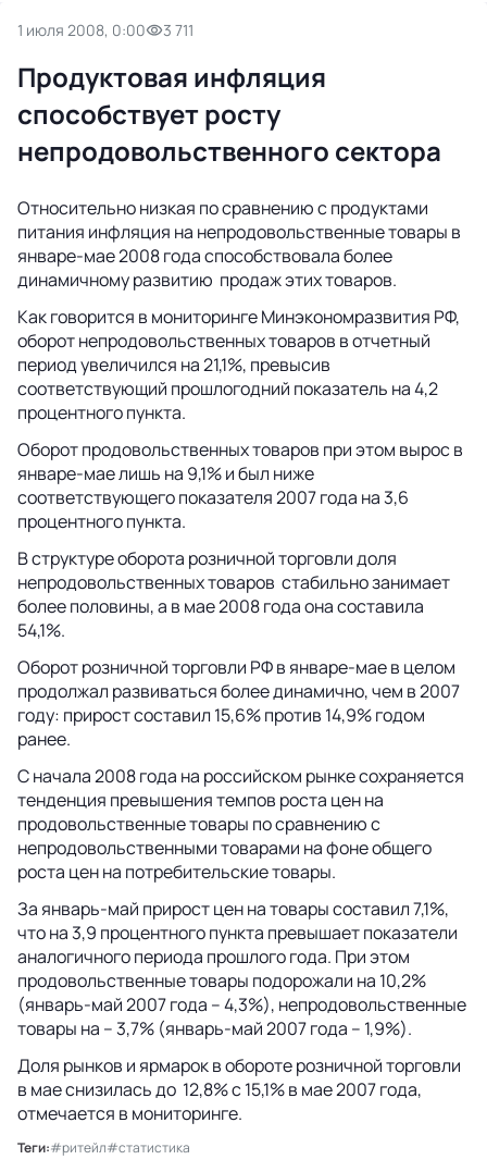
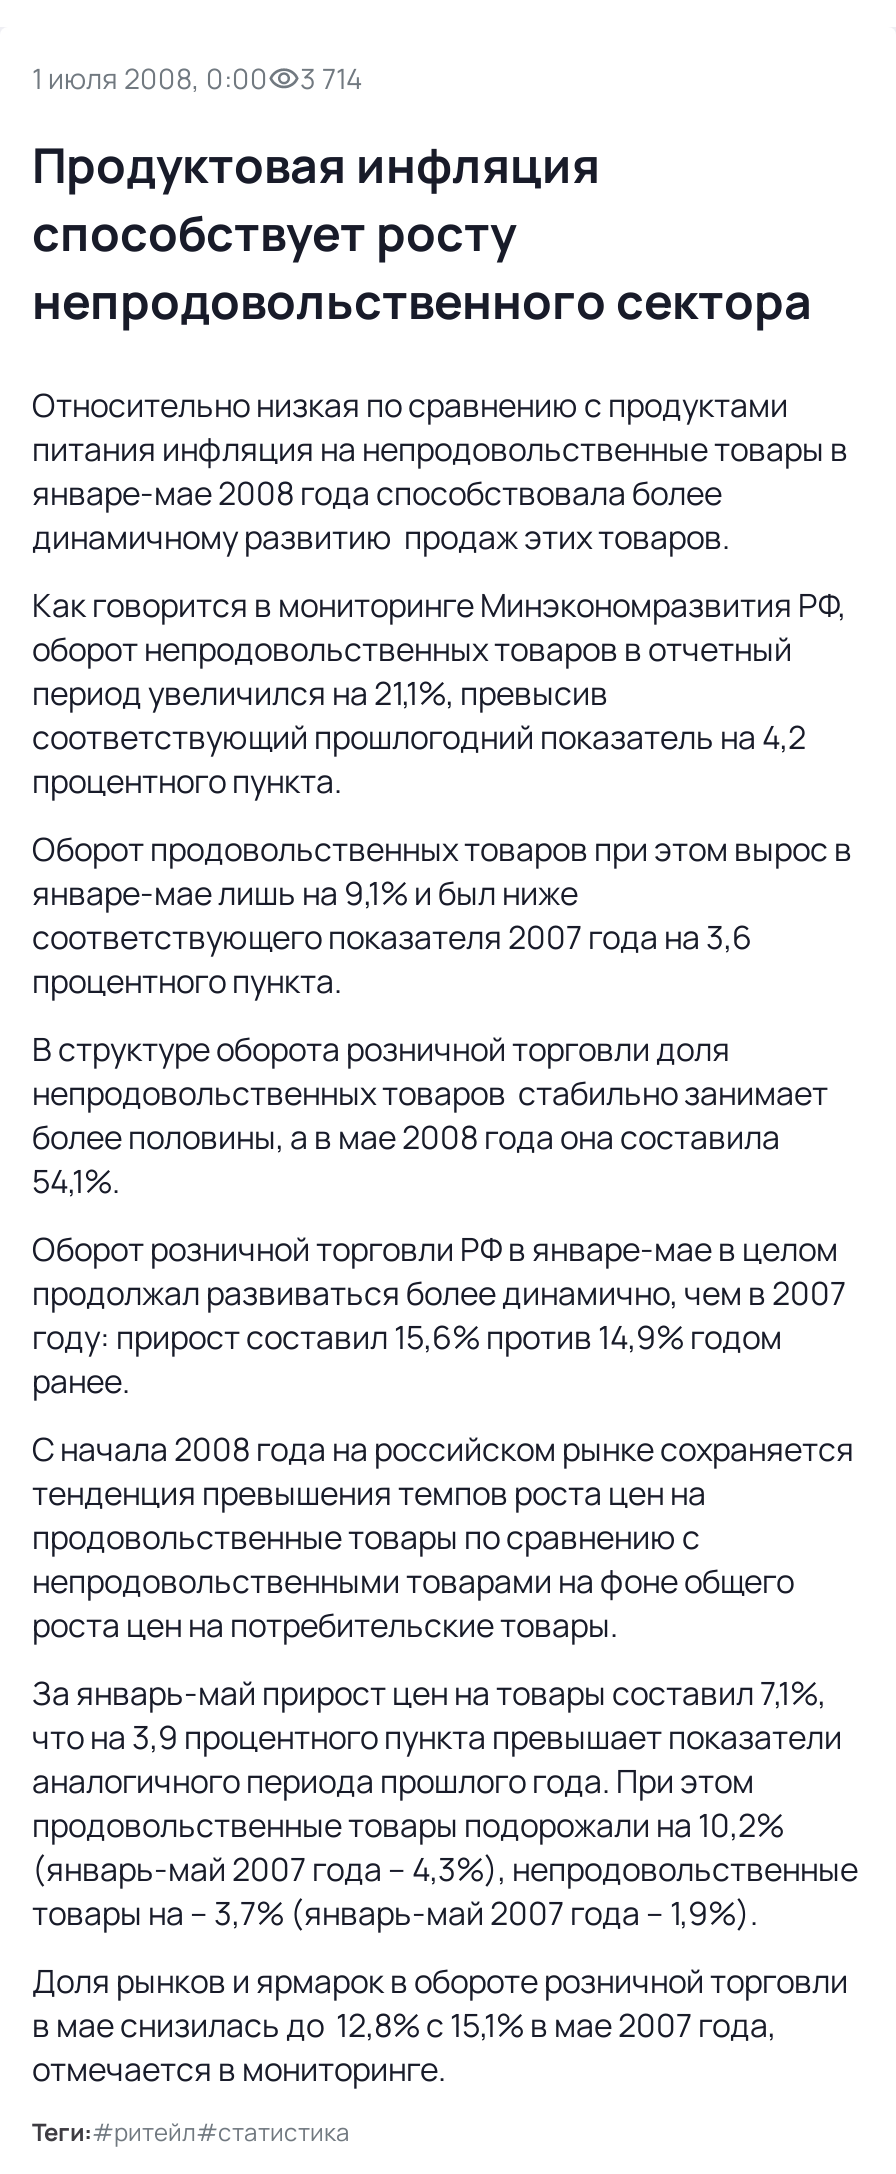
[17,20,193,40] 1 июля 2008, 0:00 3 711 -> [32,59,362,97] 1 июля 2008, 0:00 3 714

